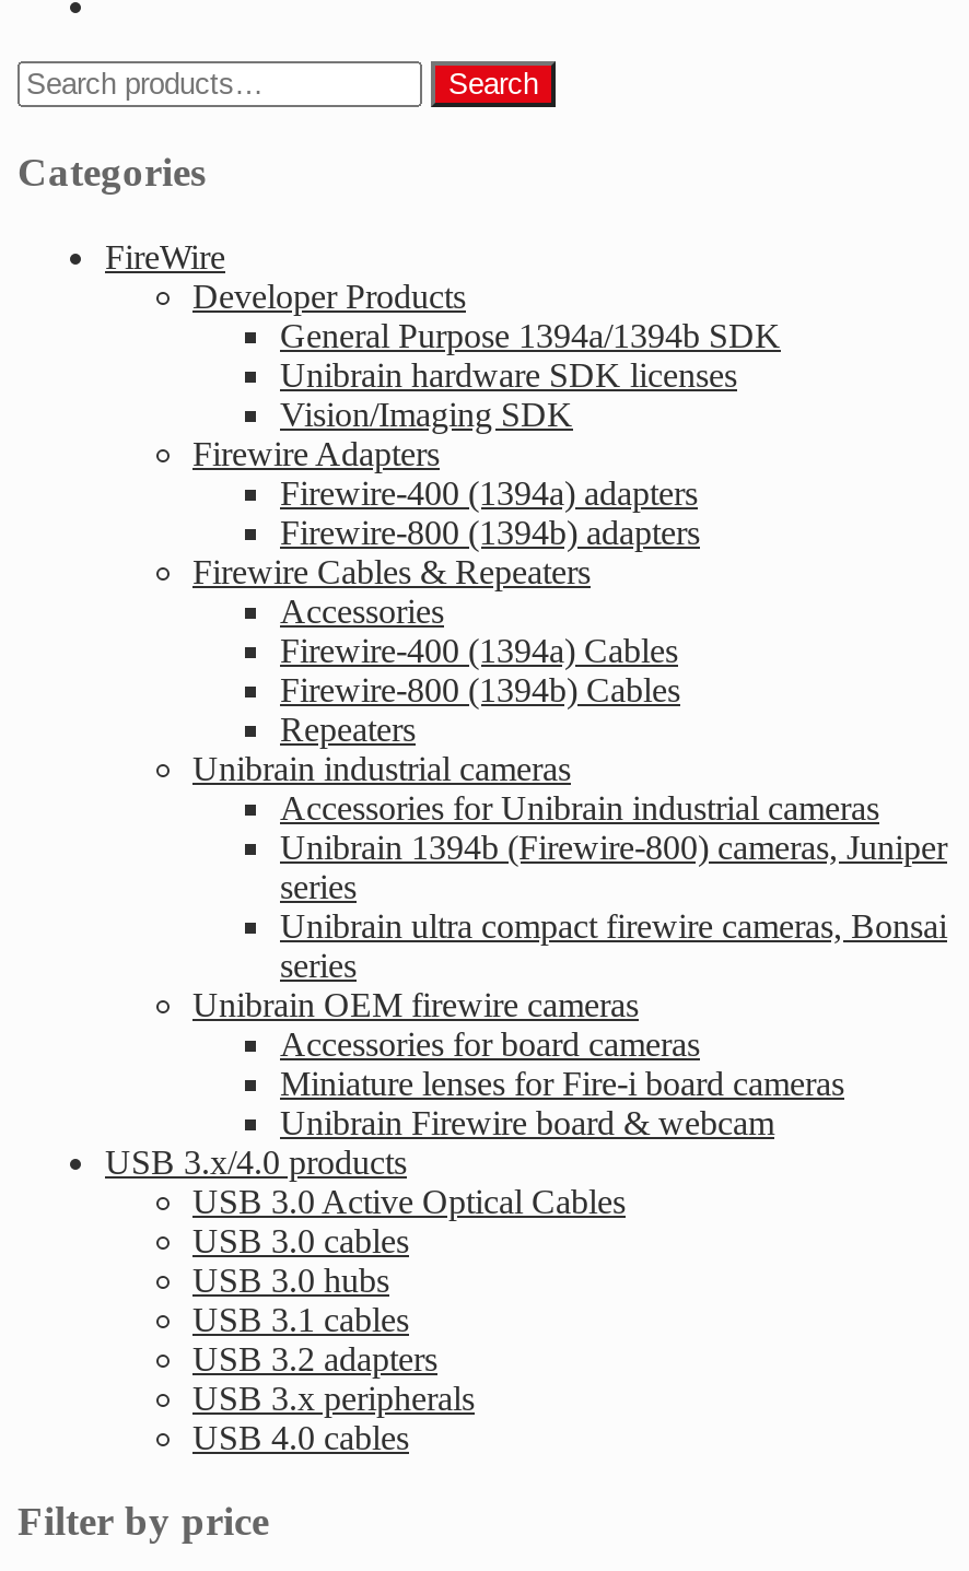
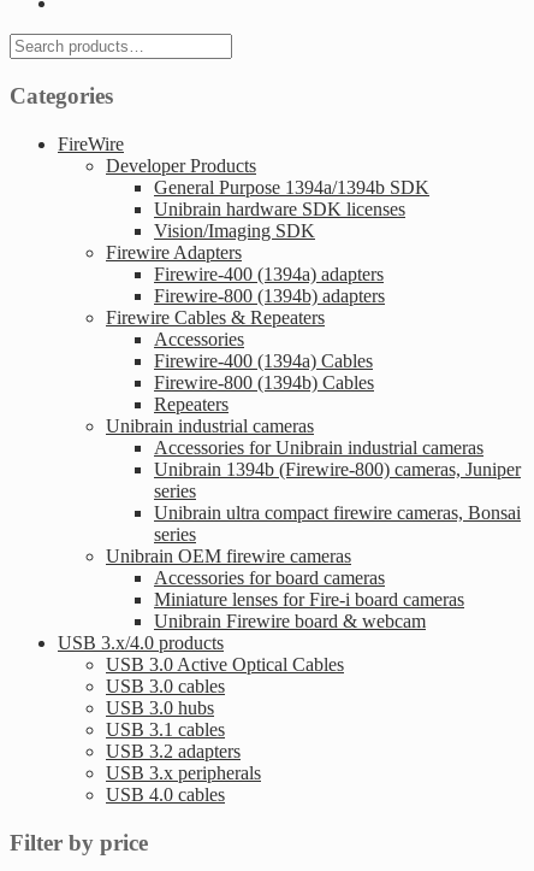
[448,68,538,101] Search -> none

